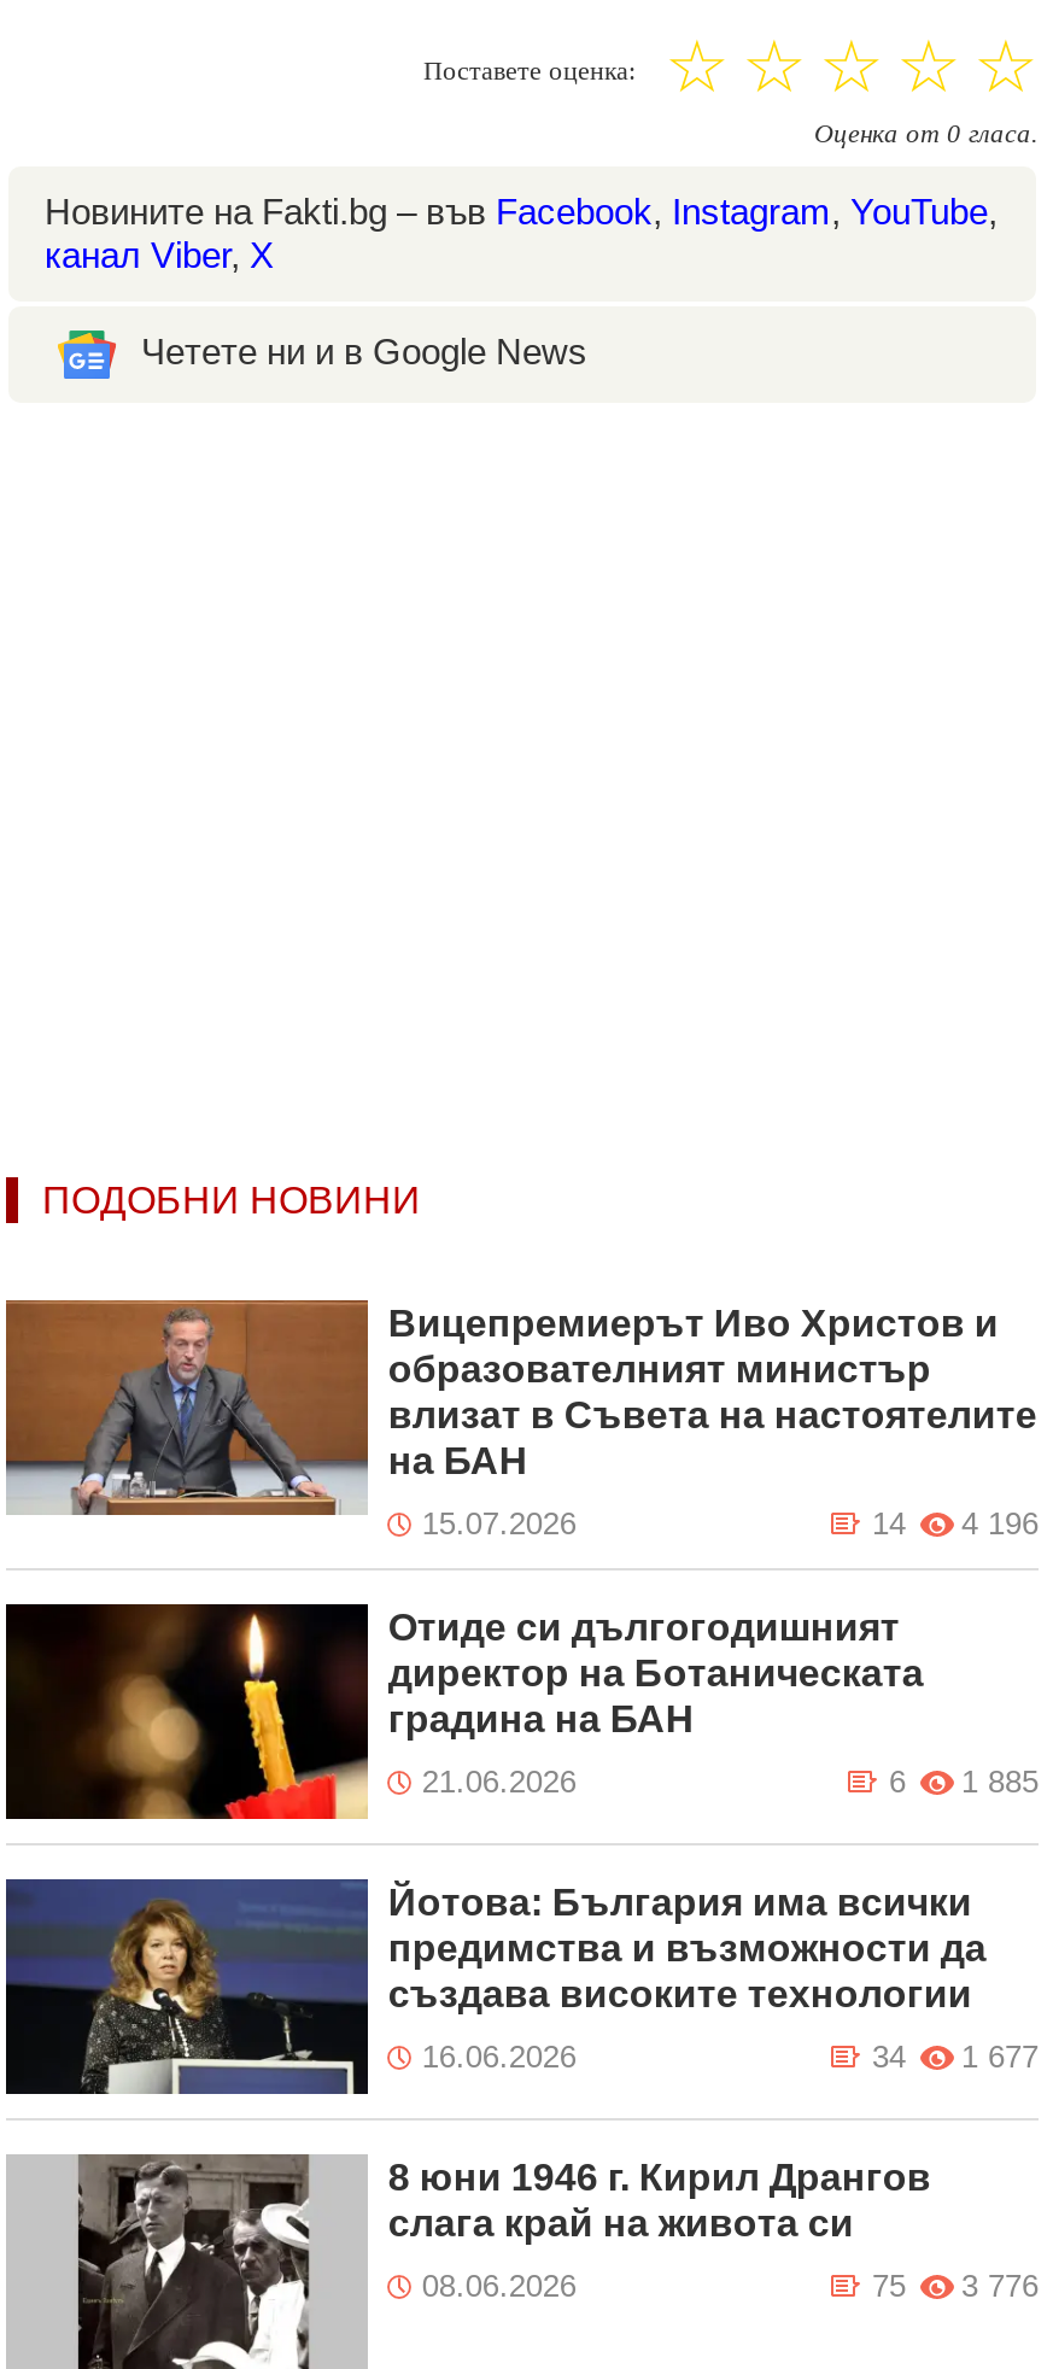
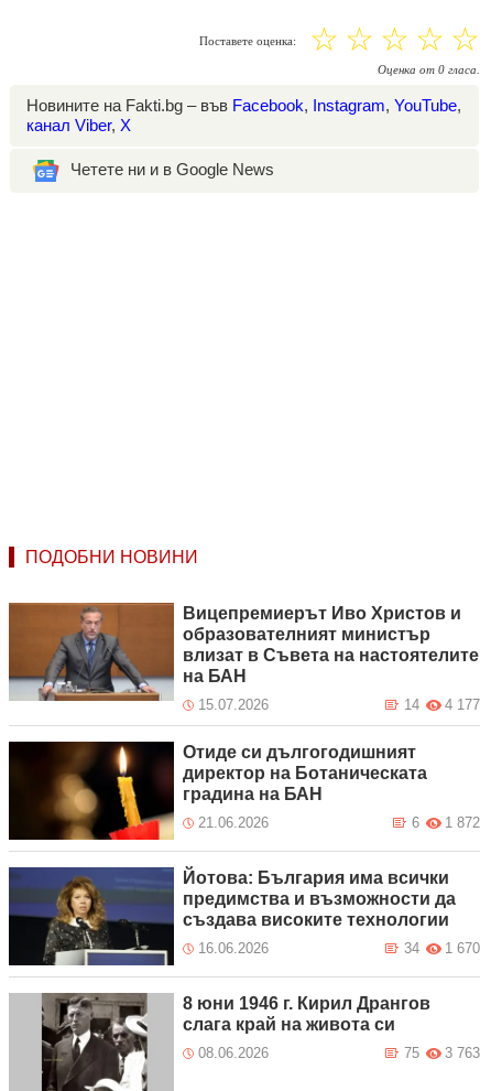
[872,1506,1039,1542] 14 4 196 -> [404,697,480,713] 14 4 177
[889,1764,1039,1800] 6 1 885 -> [412,815,480,831] 6 1 872
[872,2039,1039,2075] 34 1 677 -> [404,940,480,957] 34 1 670
[872,2268,1039,2304] 75 3 776 -> [404,1045,480,1061] 75 3 763

